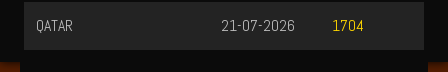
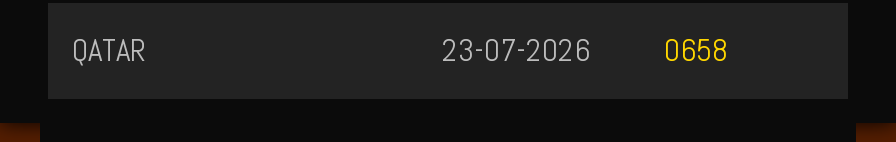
[221,16,295,36] 21-07-2026 -> [442,30,590,70] 23-07-2026
[332,16,364,36] 1704 -> [664,31,728,71] 0658

